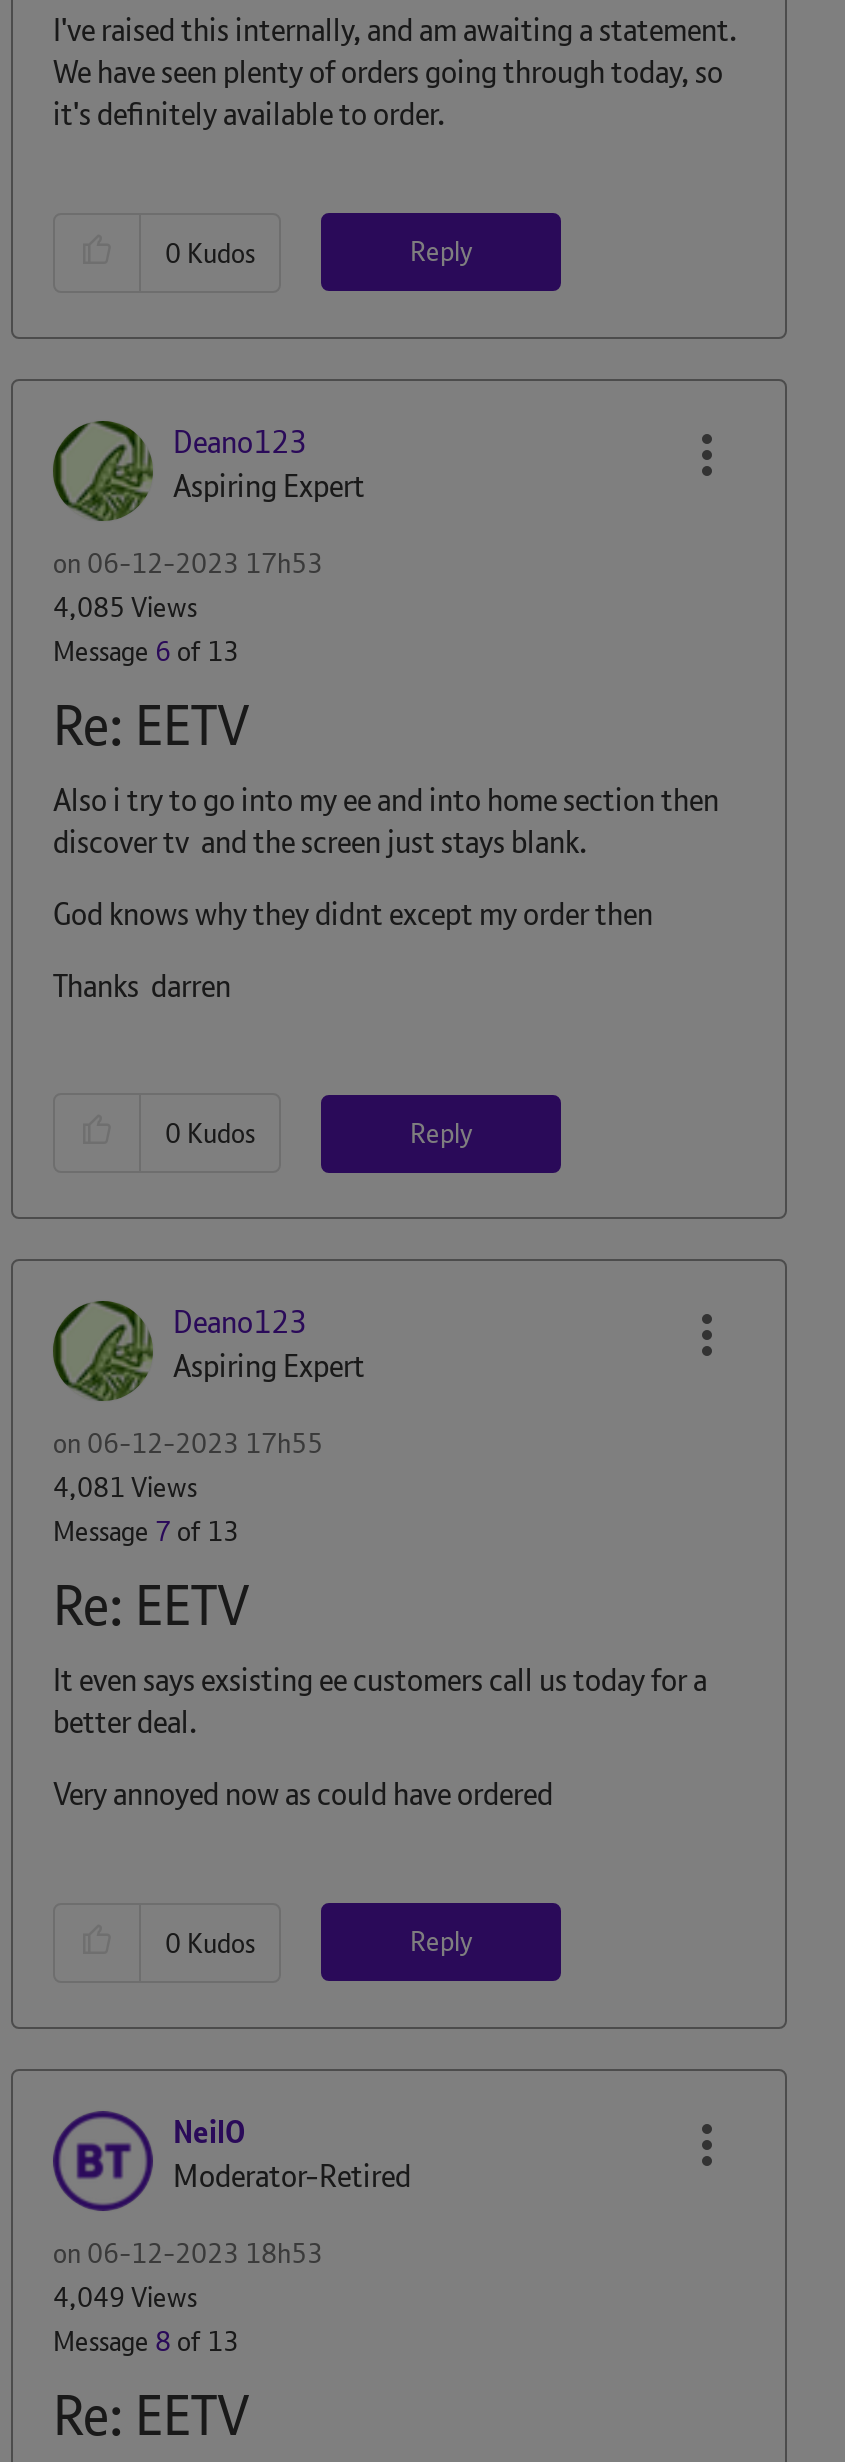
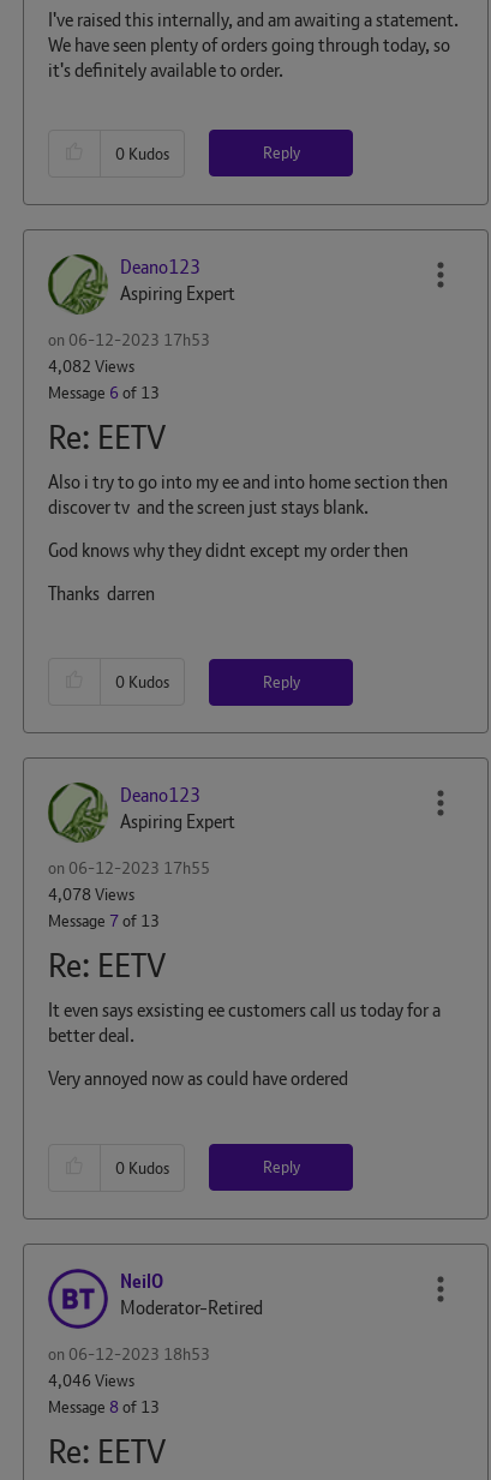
[53,588,197,624] 4,085 Views -> [48,355,134,376] 4,082 Views
[53,1469,197,1505] 4,081 Views -> [48,883,134,905] 4,078 Views
[53,2278,197,2314] 4,049 Views -> [48,1369,134,1391] 4,046 Views

